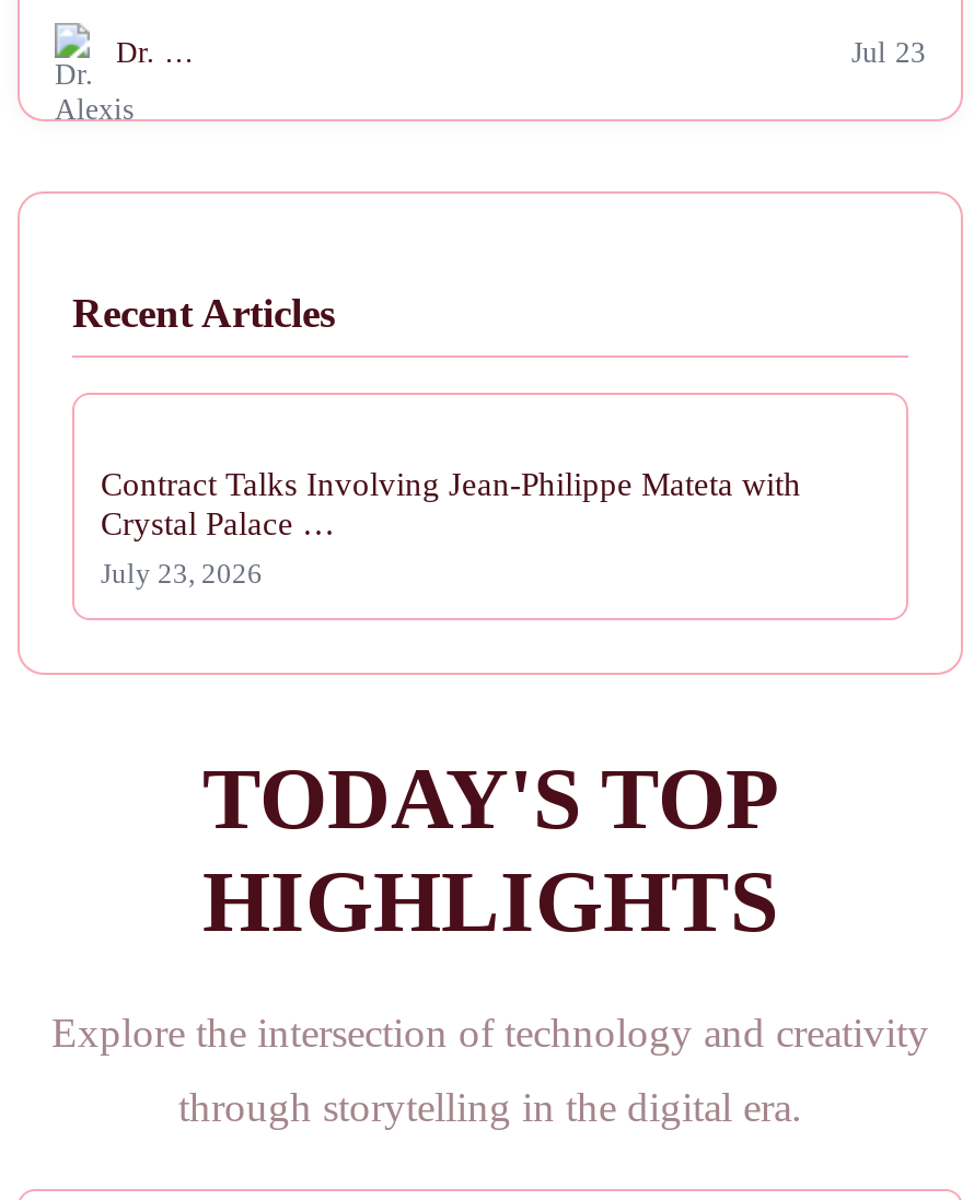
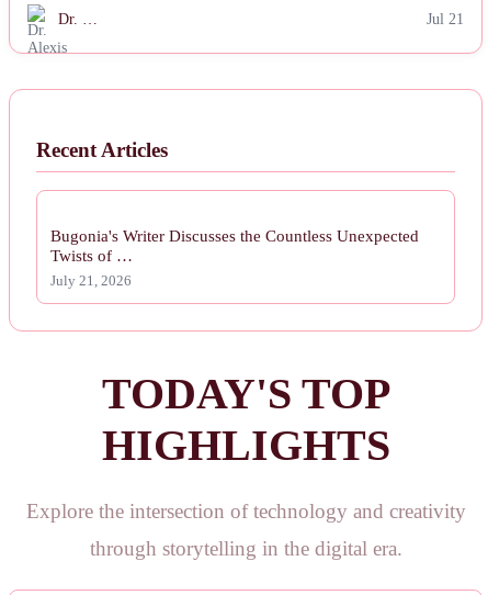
[851,37,926,70] Jul 23 -> [427,12,464,28] Jul 21
[101,465,801,541] Contract Talks Involving Jean-Philippe Mateta with | Crystal Palace … -> [50,226,419,264] Bugonia's Writer Discusses the Countless Unexpected | Twists of …
[101,559,263,589] July 23, 2026 -> [50,273,132,289] July 21, 2026

